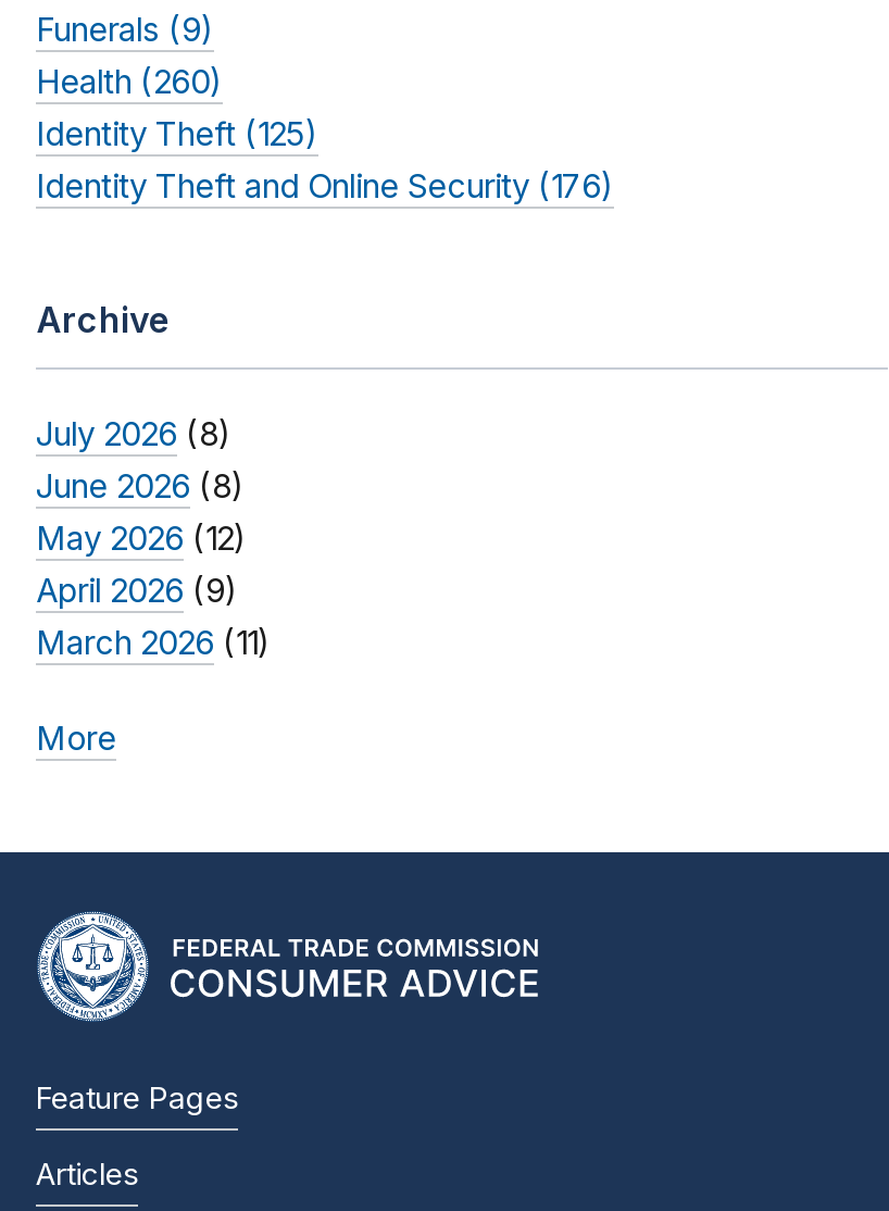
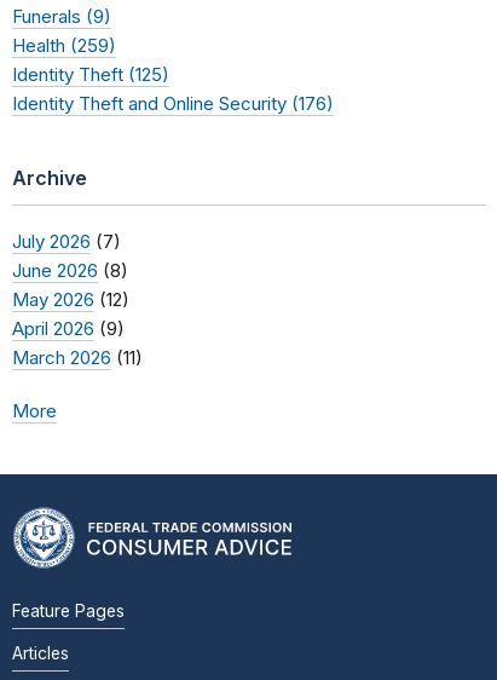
[36,60,223,101] Health (260) -> [12,33,116,56] Health (259)
[36,412,231,453] July 2026 (8) -> [12,229,121,252] July 2026 (7)

